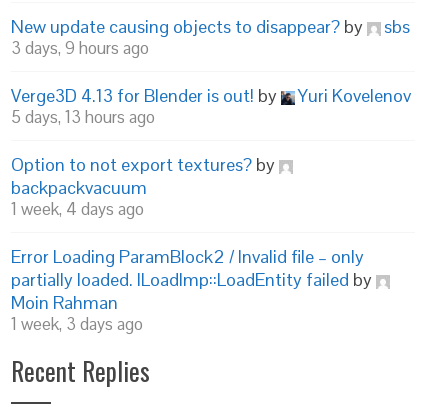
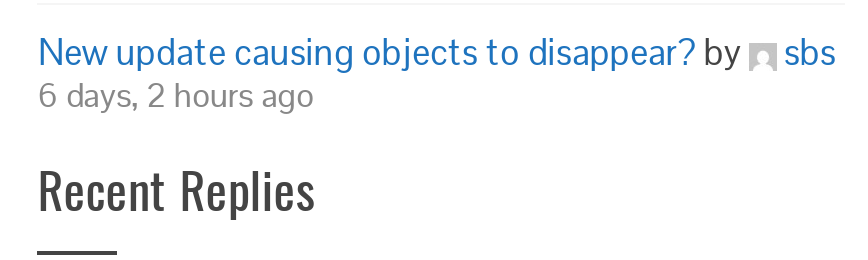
[11,37,411,335] 3 days, 9 hours ago | Verge3D 4.13 for Blender is out! by | Yuri Kovelenov | 5 days, 13 hours ago | Option to not export textures? by | backpackvacuum | 1 week, 4 days ago | Error Loading ParamBlock2 / Invalid file – only | partially loaded. ILoadImp::LoadEntity failed by | Moin Rahman | 1 week, 3 days ago -> [38,73,314,117] 6 days, 2 hours ago

